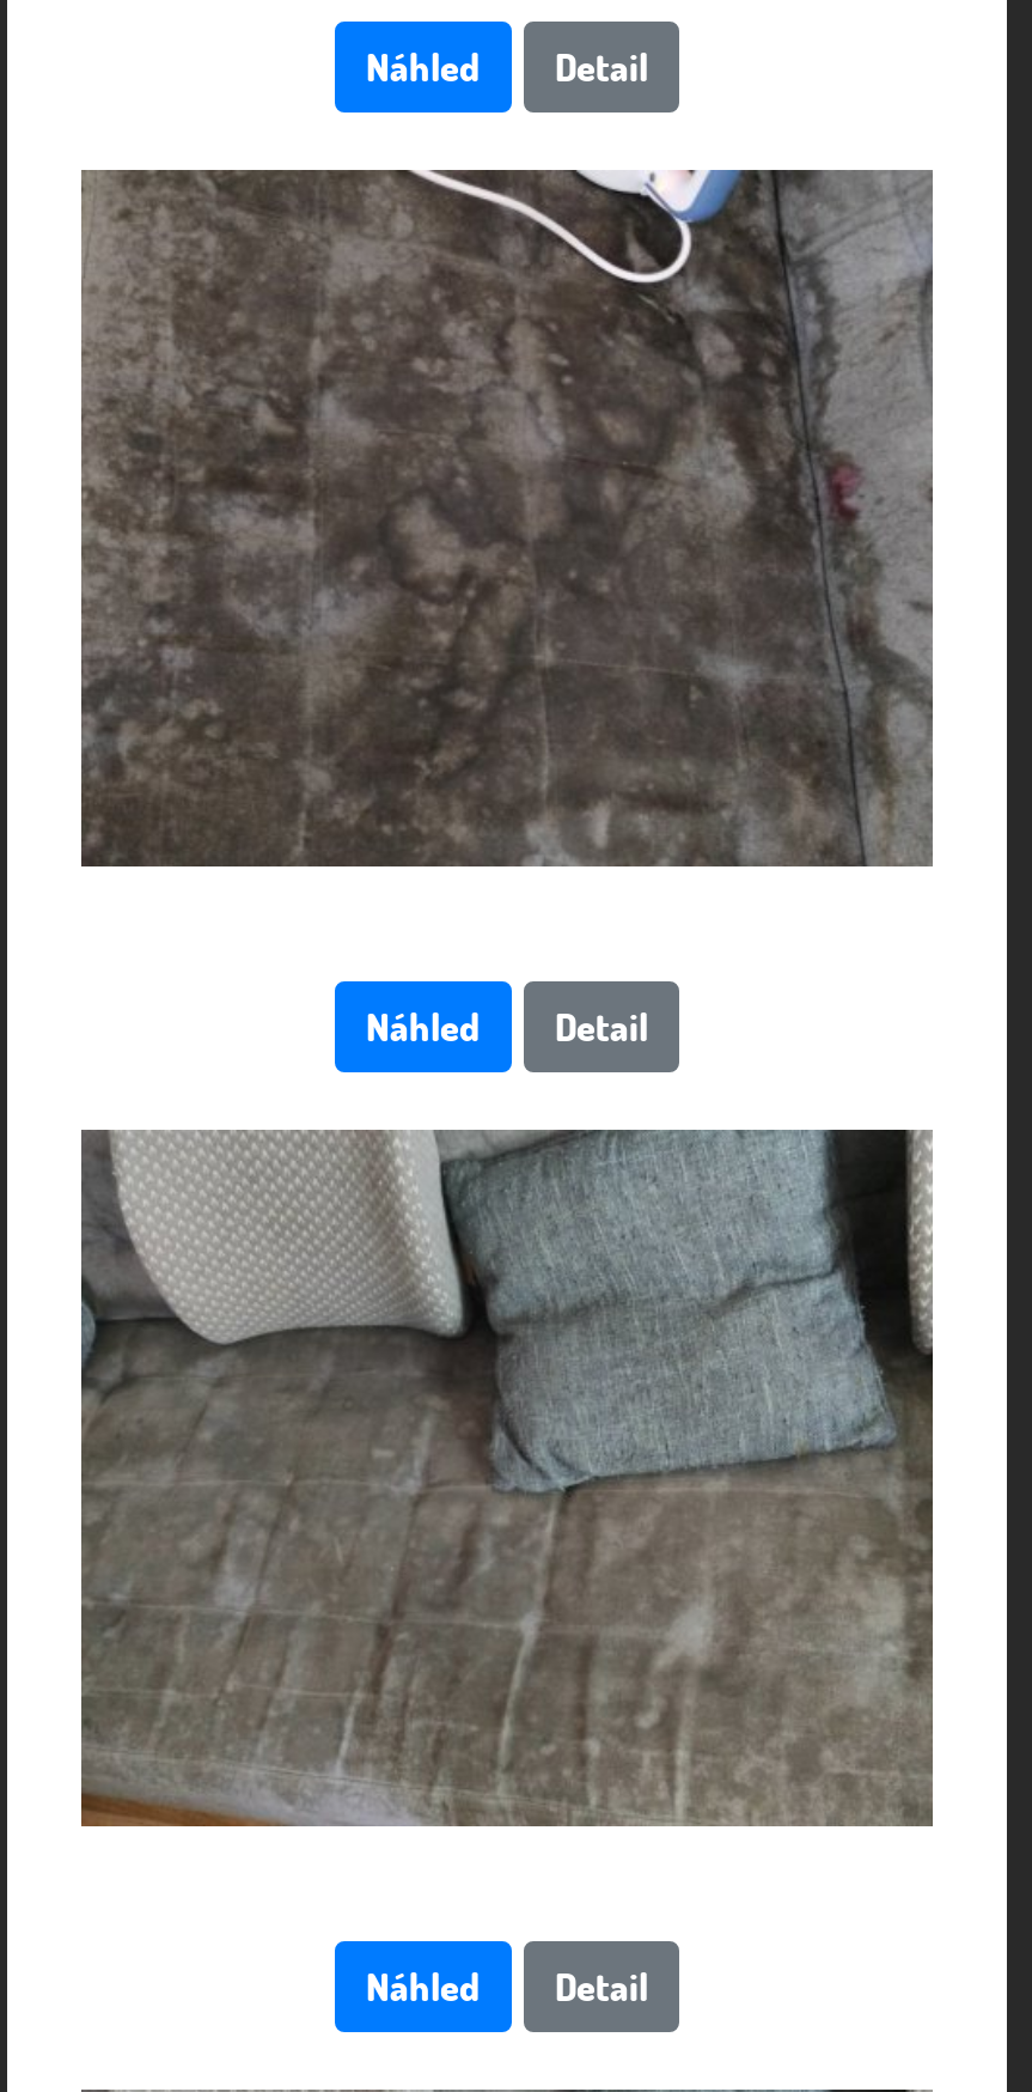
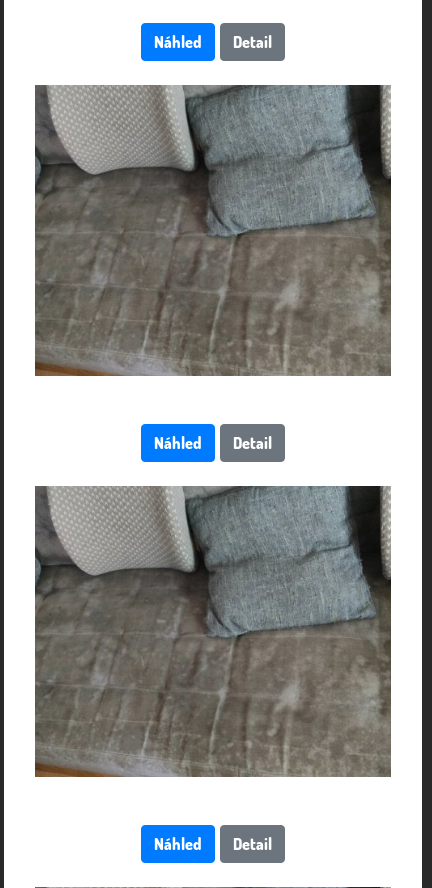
[81,168,933,866] [image] -> [35,84,391,376] [image]

